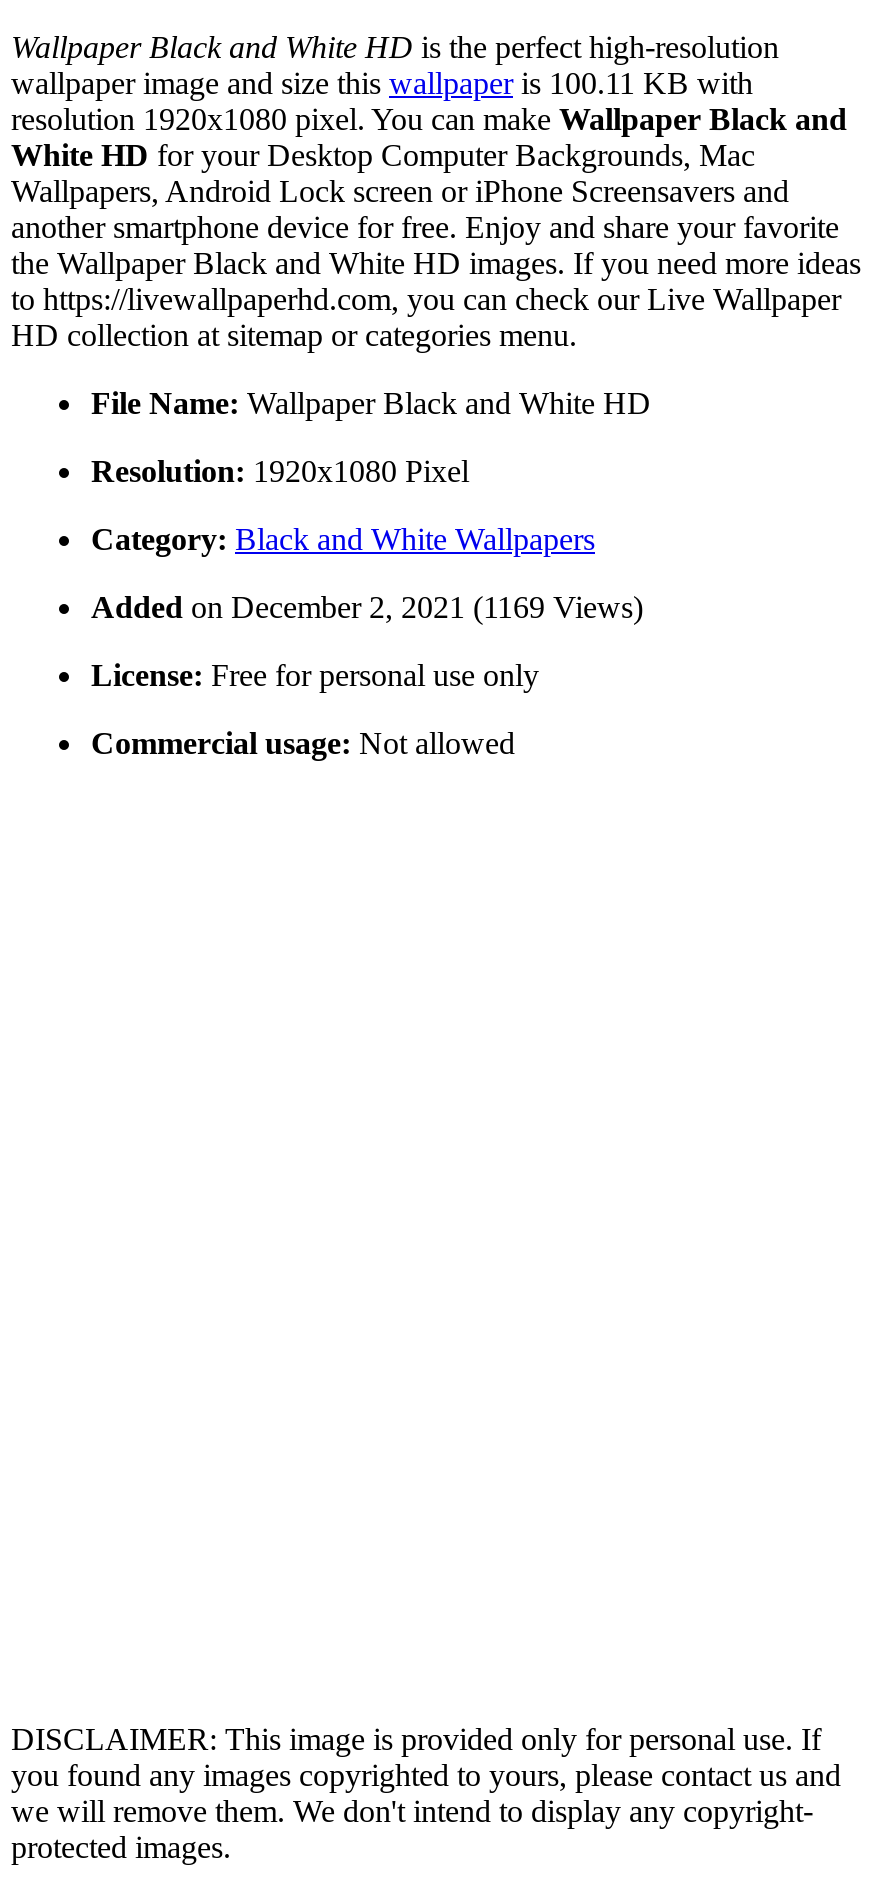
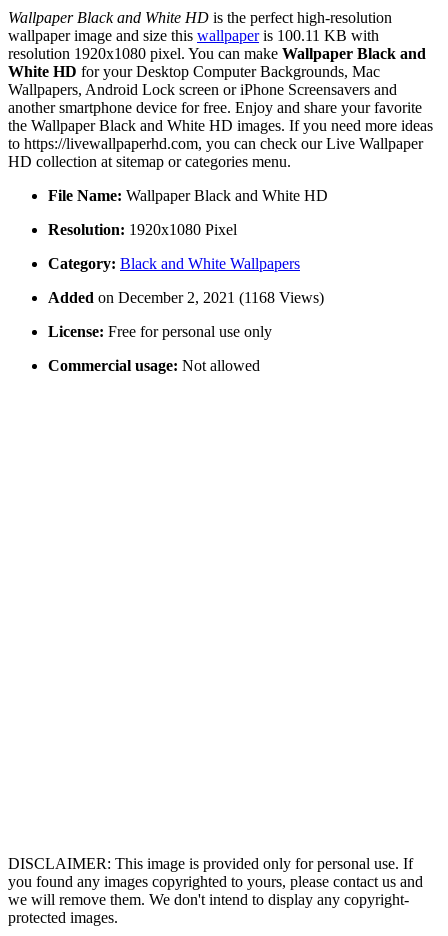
[91,591,643,625] Added on December 2, 2021 (1169 Views) -> [48,289,324,306] Added on December 2, 2021 (1168 Views)

